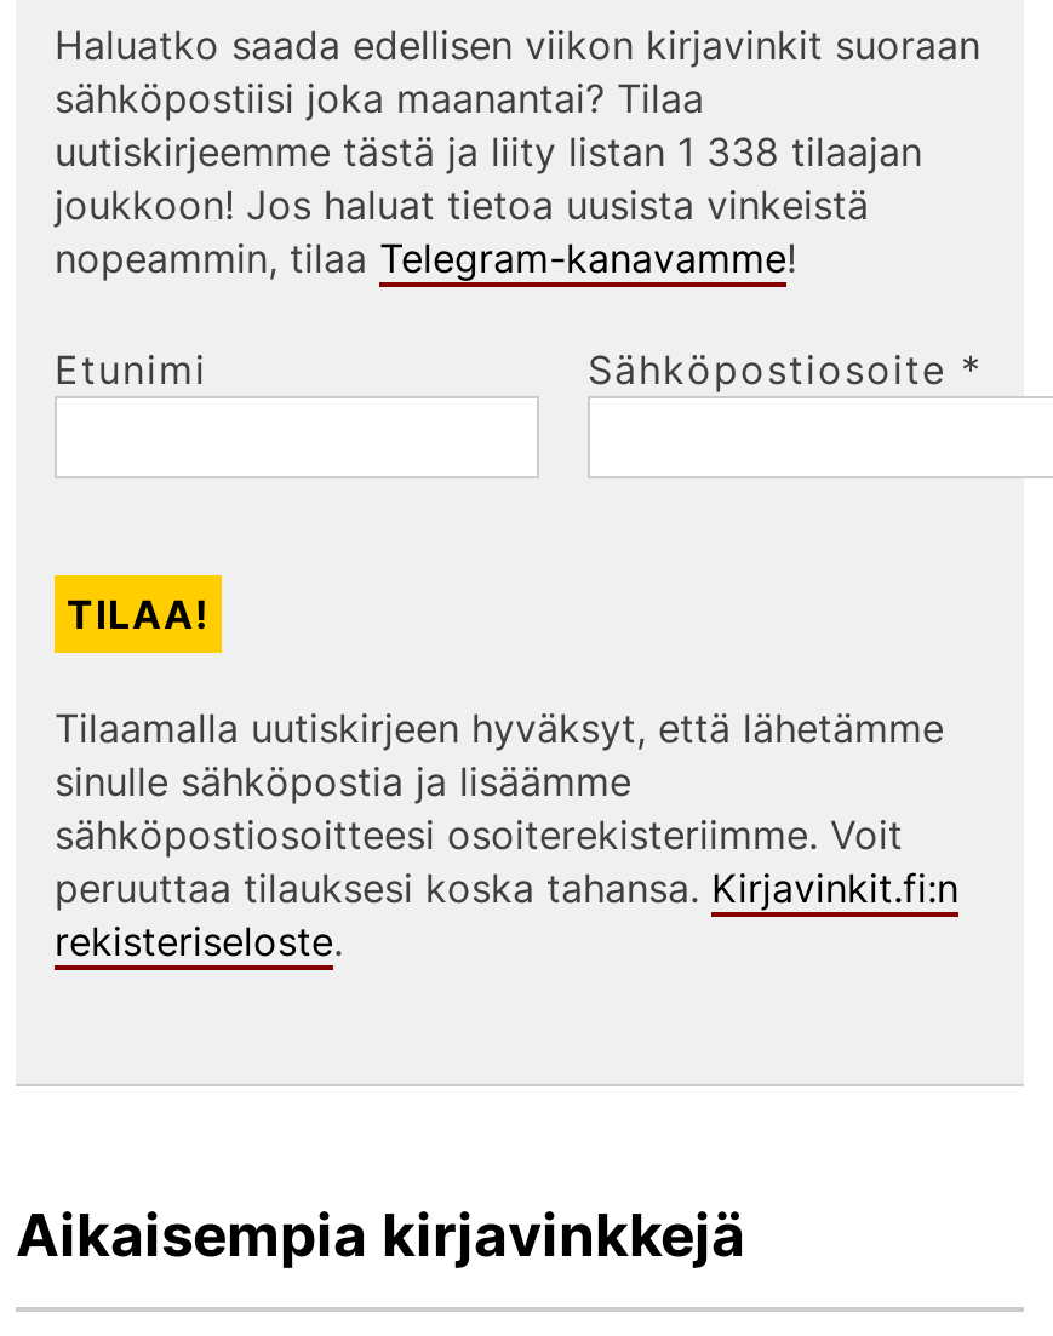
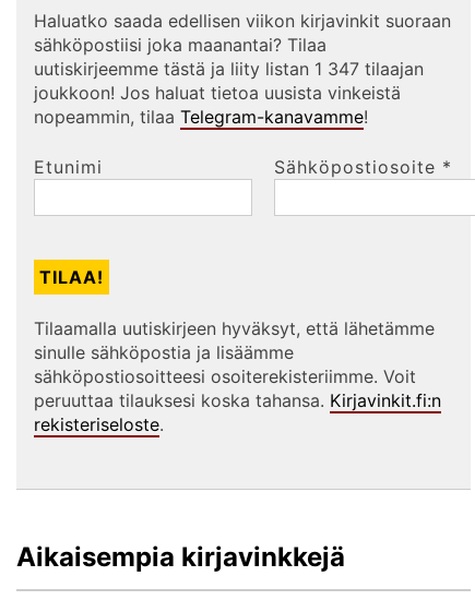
[55,127,922,176] uutiskirjeemme tästä ja liity listan 1 338 tilaajan -> [34,58,424,80] uutiskirjeemme tästä ja liity listan 1 347 tilaajan

